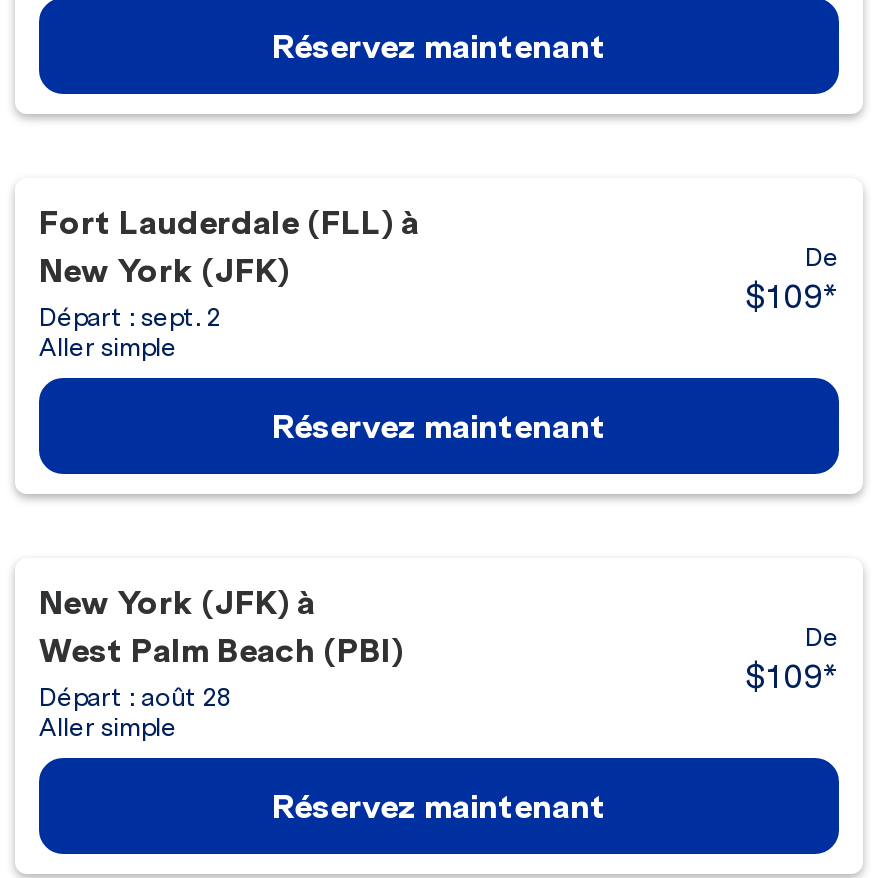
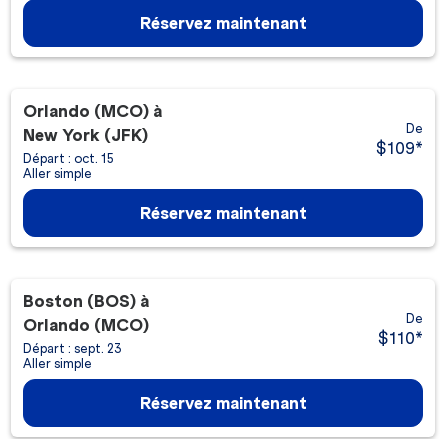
[39,202,419,242] Fort Lauderdale (FLL) à -> [23,101,162,121] Orlando (MCO) à
[39,302,221,332] Départ : sept. 2 -> [23,151,114,166] Départ : oct. 15
[39,582,403,712] New York (JFK) à | West Palm Beach (PBI) | Départ : août 28 -> [23,291,149,356] Boston (BOS) à | Orlando (MCO) | Départ : sept. 23
[745,655,839,695] $109* -> [378,327,423,347] $110*

